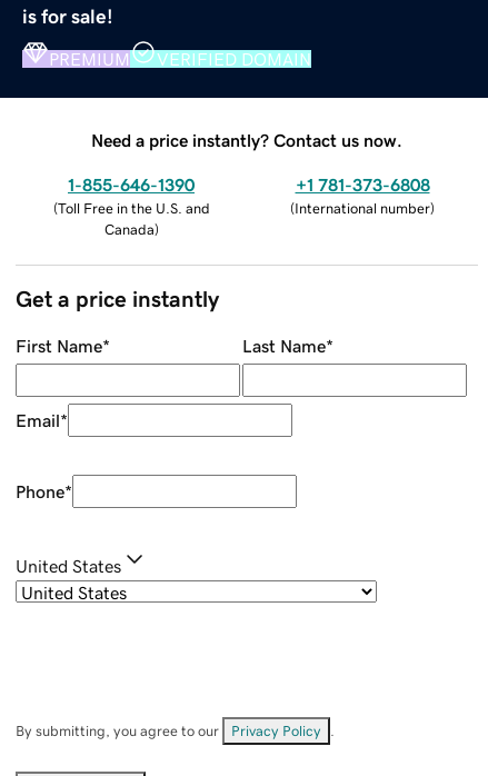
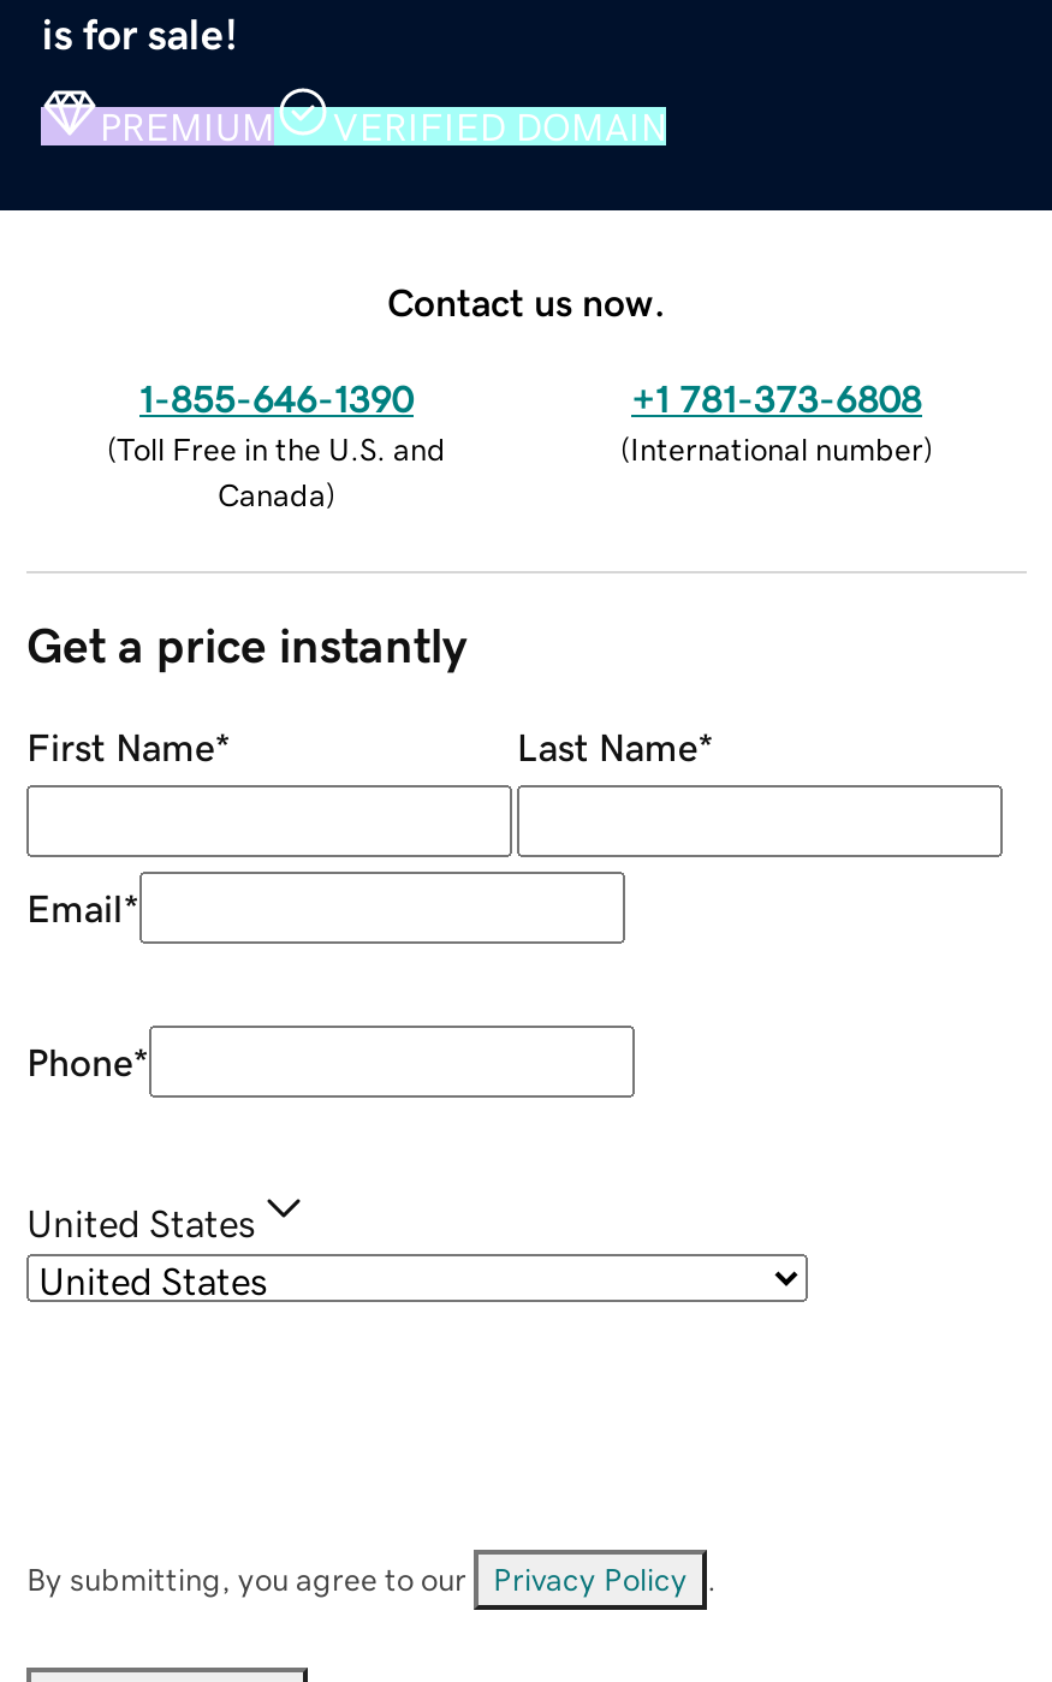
[91,131,402,149] Need a price instantly? Contact us now. -> [387,282,666,320] Contact us now.

